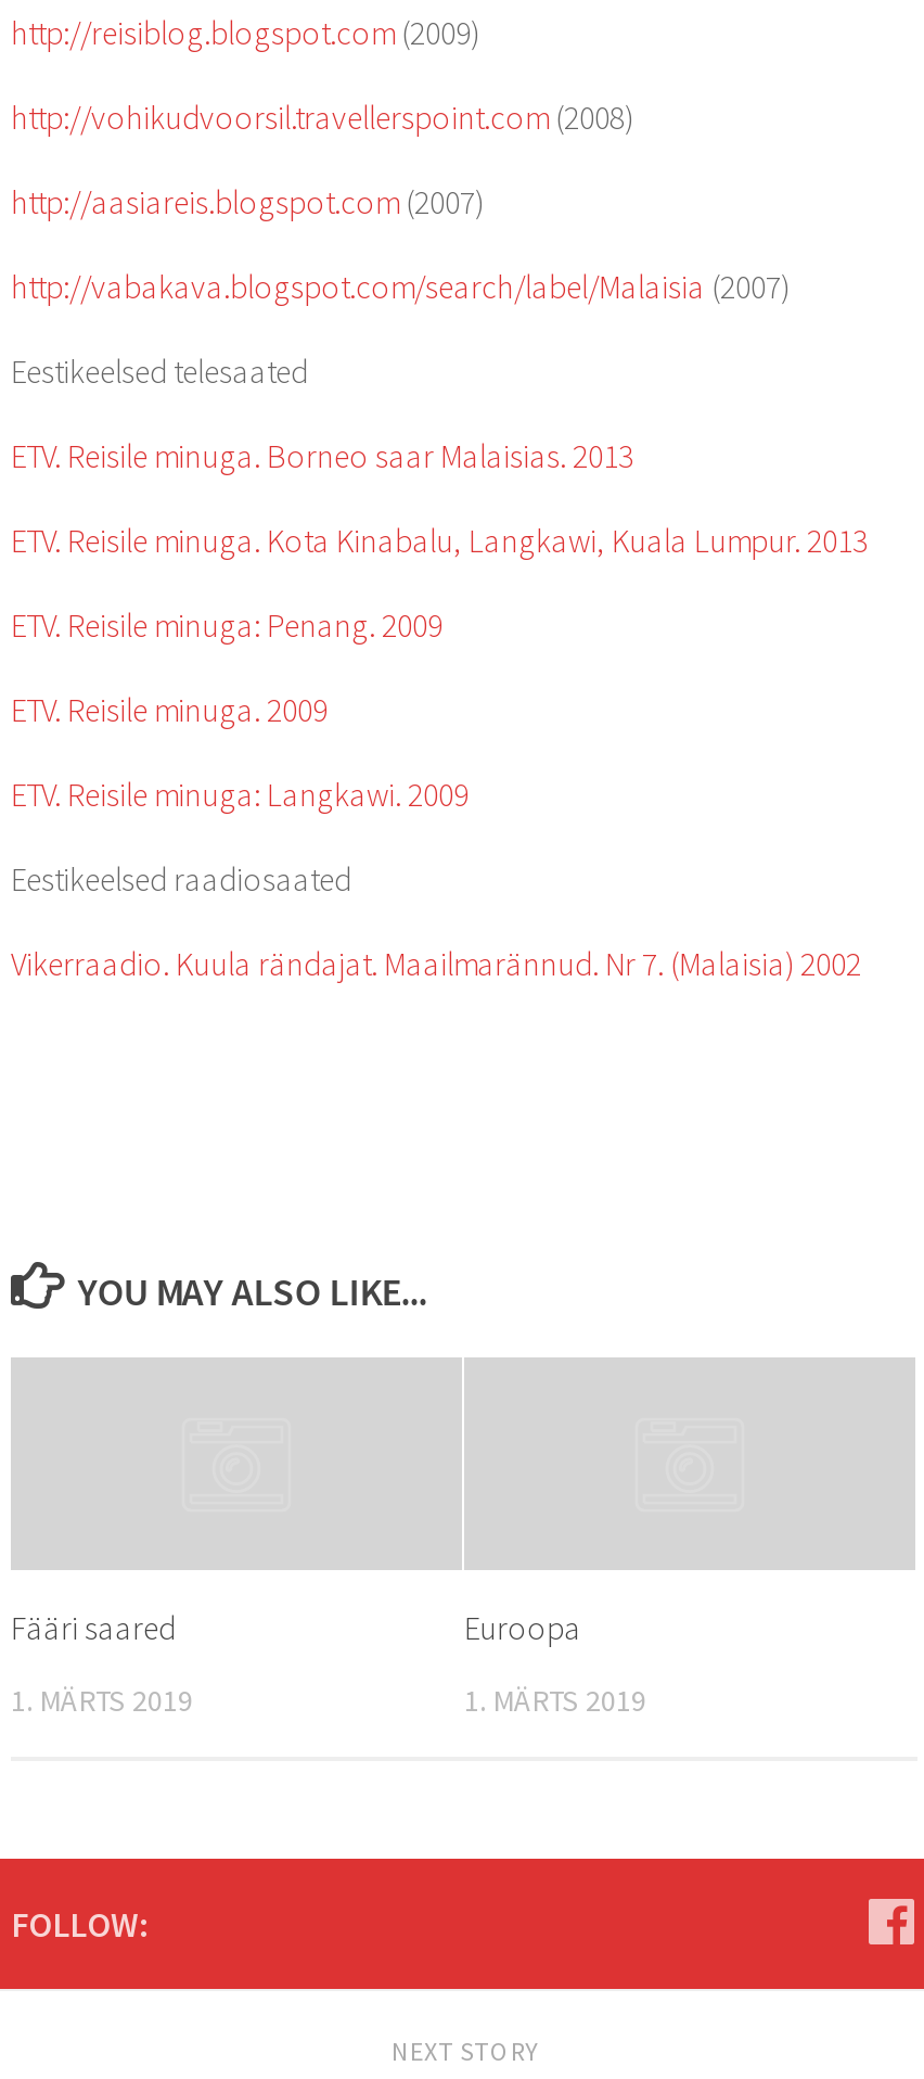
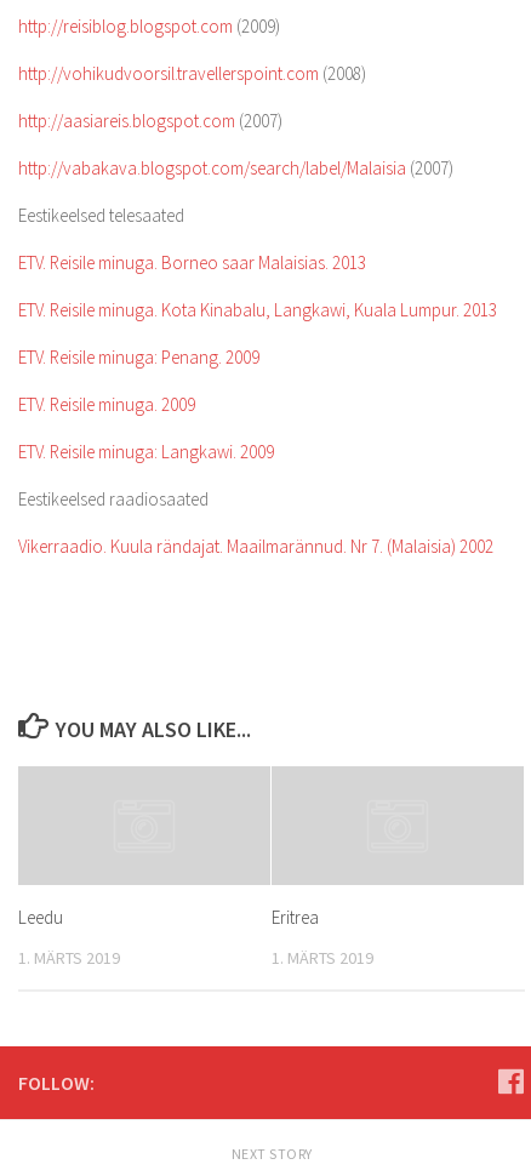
[11,1607,176,1648] Fääri saared -> [18,906,63,929] Leedu
[464,1607,581,1648] Euroopa -> [272,906,319,929] Eritrea

